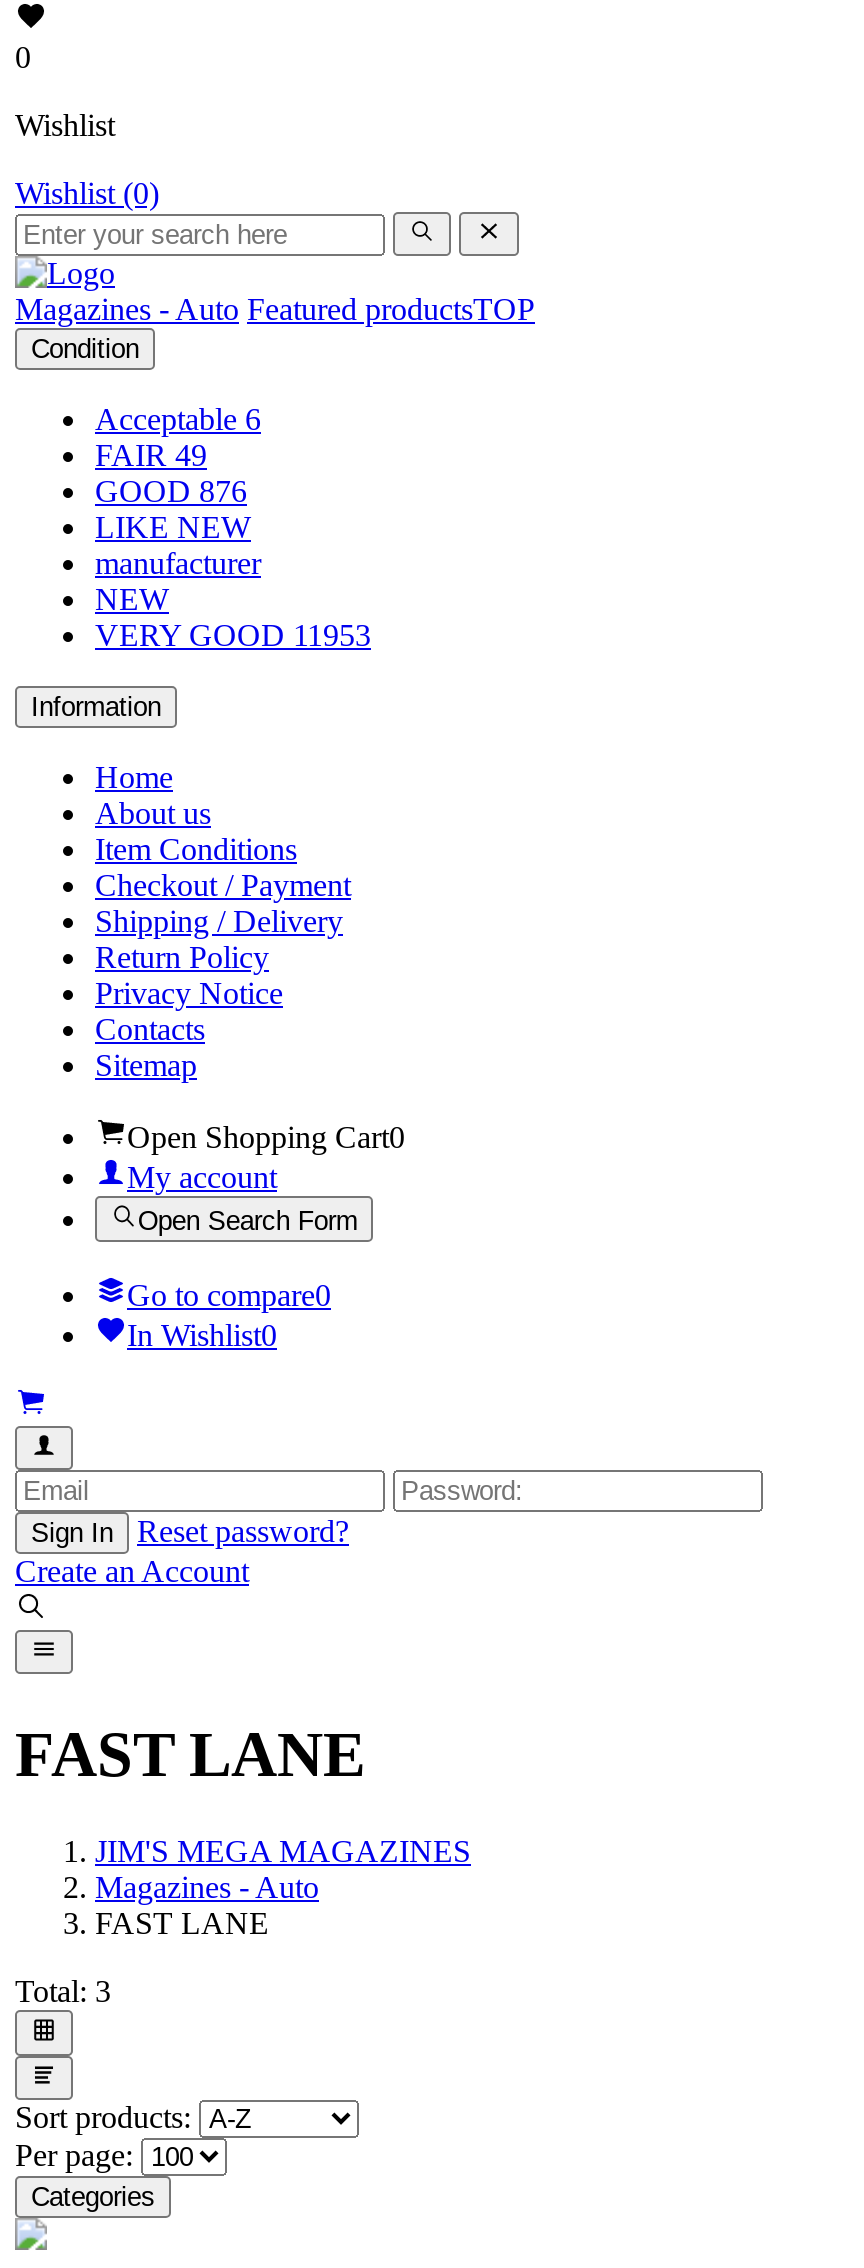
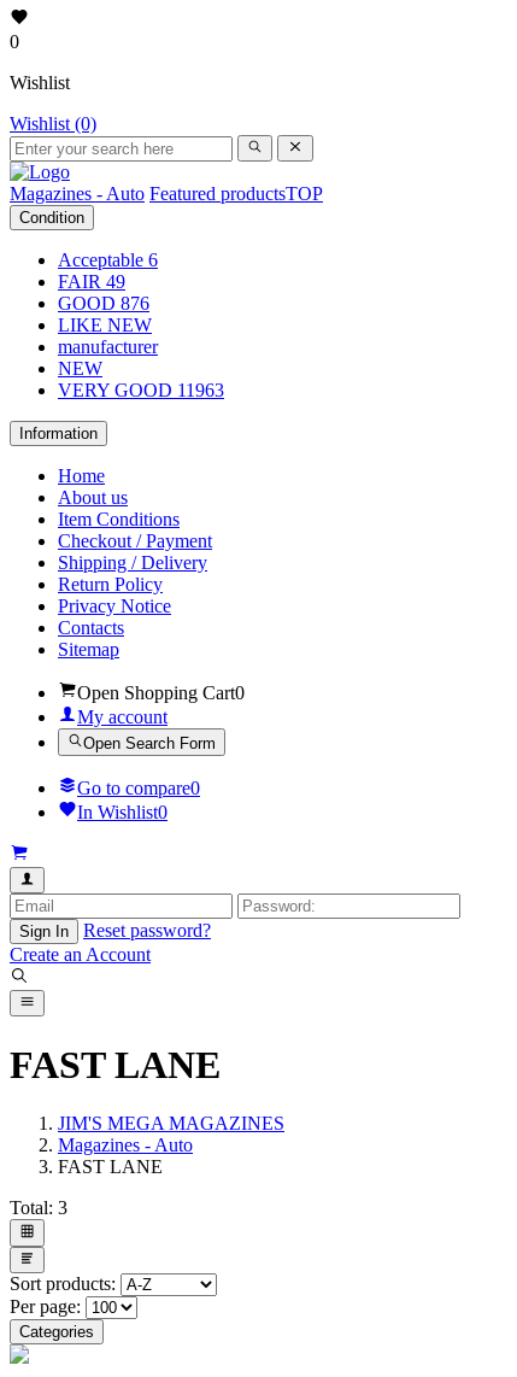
[95,619,371,653] VERY GOOD 11953 -> [58,380,224,401] VERY GOOD 11963

